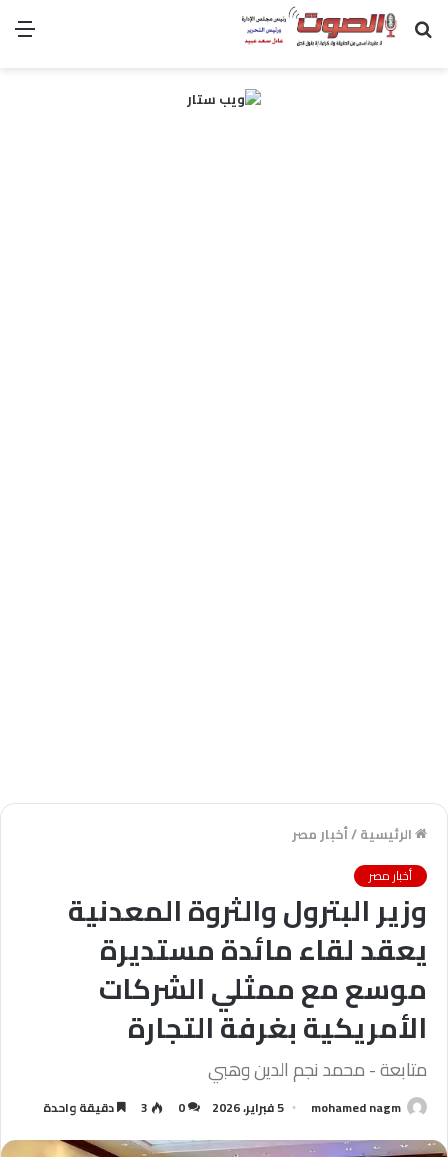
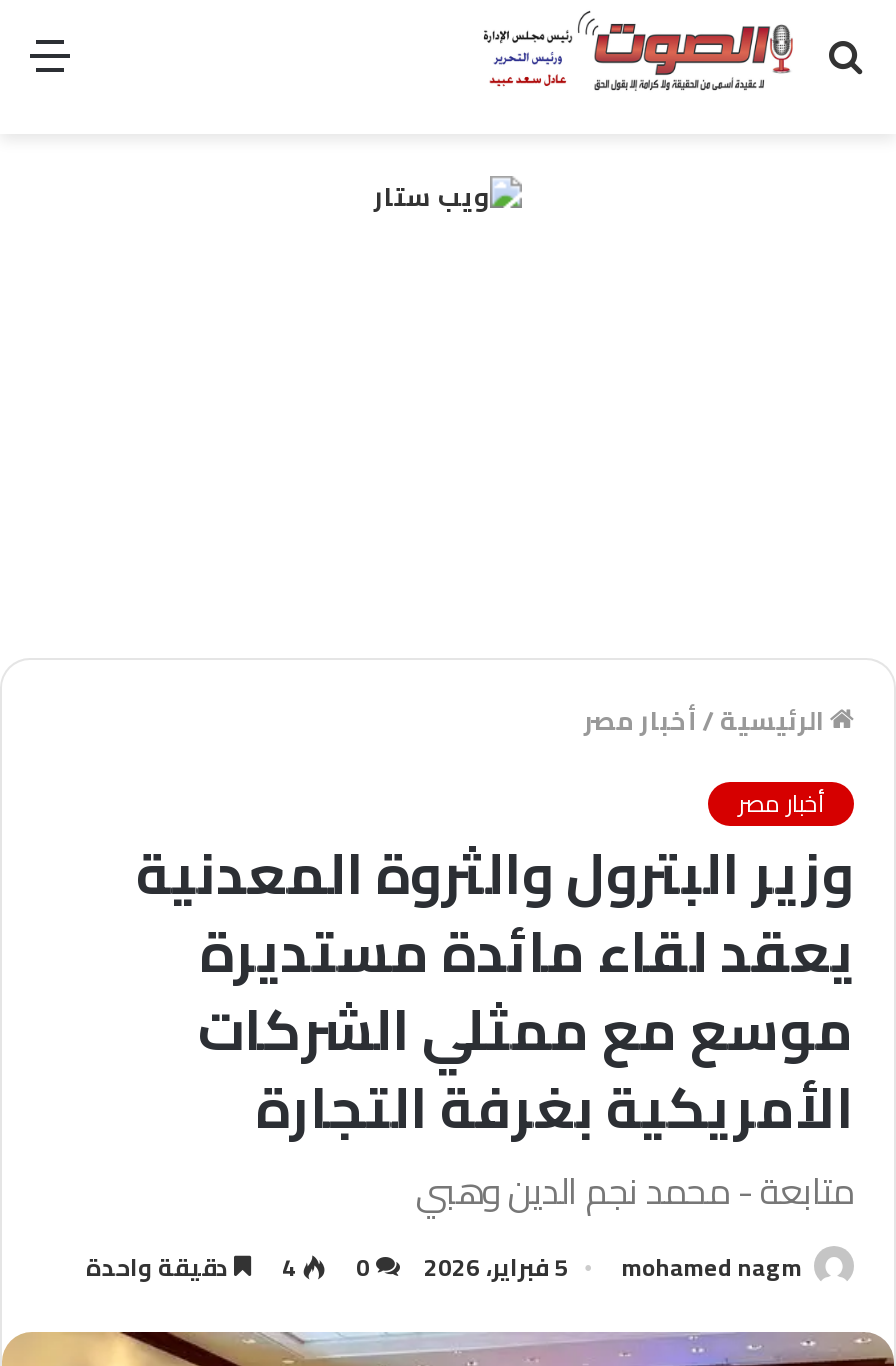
[43,1096,185,1119] 0 3 دقيقة واحدة -> [86,1244,370,1290] 0 4 دقيقة واحدة

